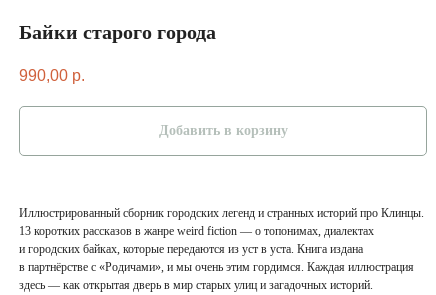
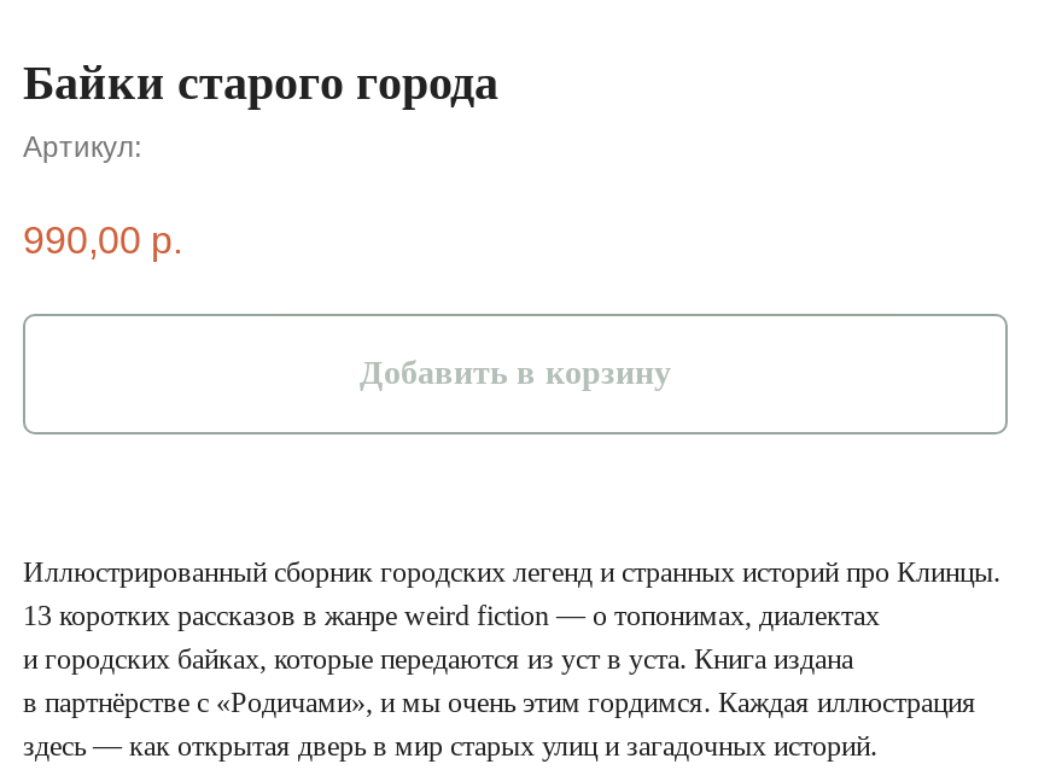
none -> [23,130,141,164] Артикул:

